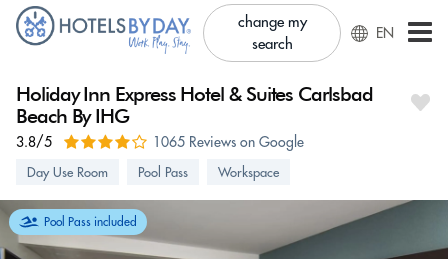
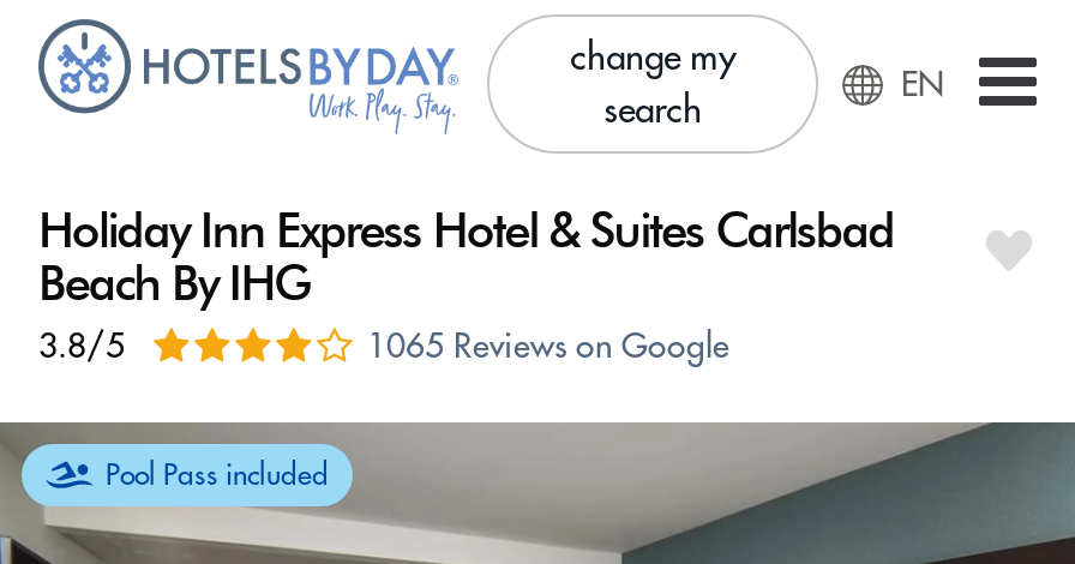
[27,164,279,180] Day Use Room | Pool Pass | Workspace -> none

